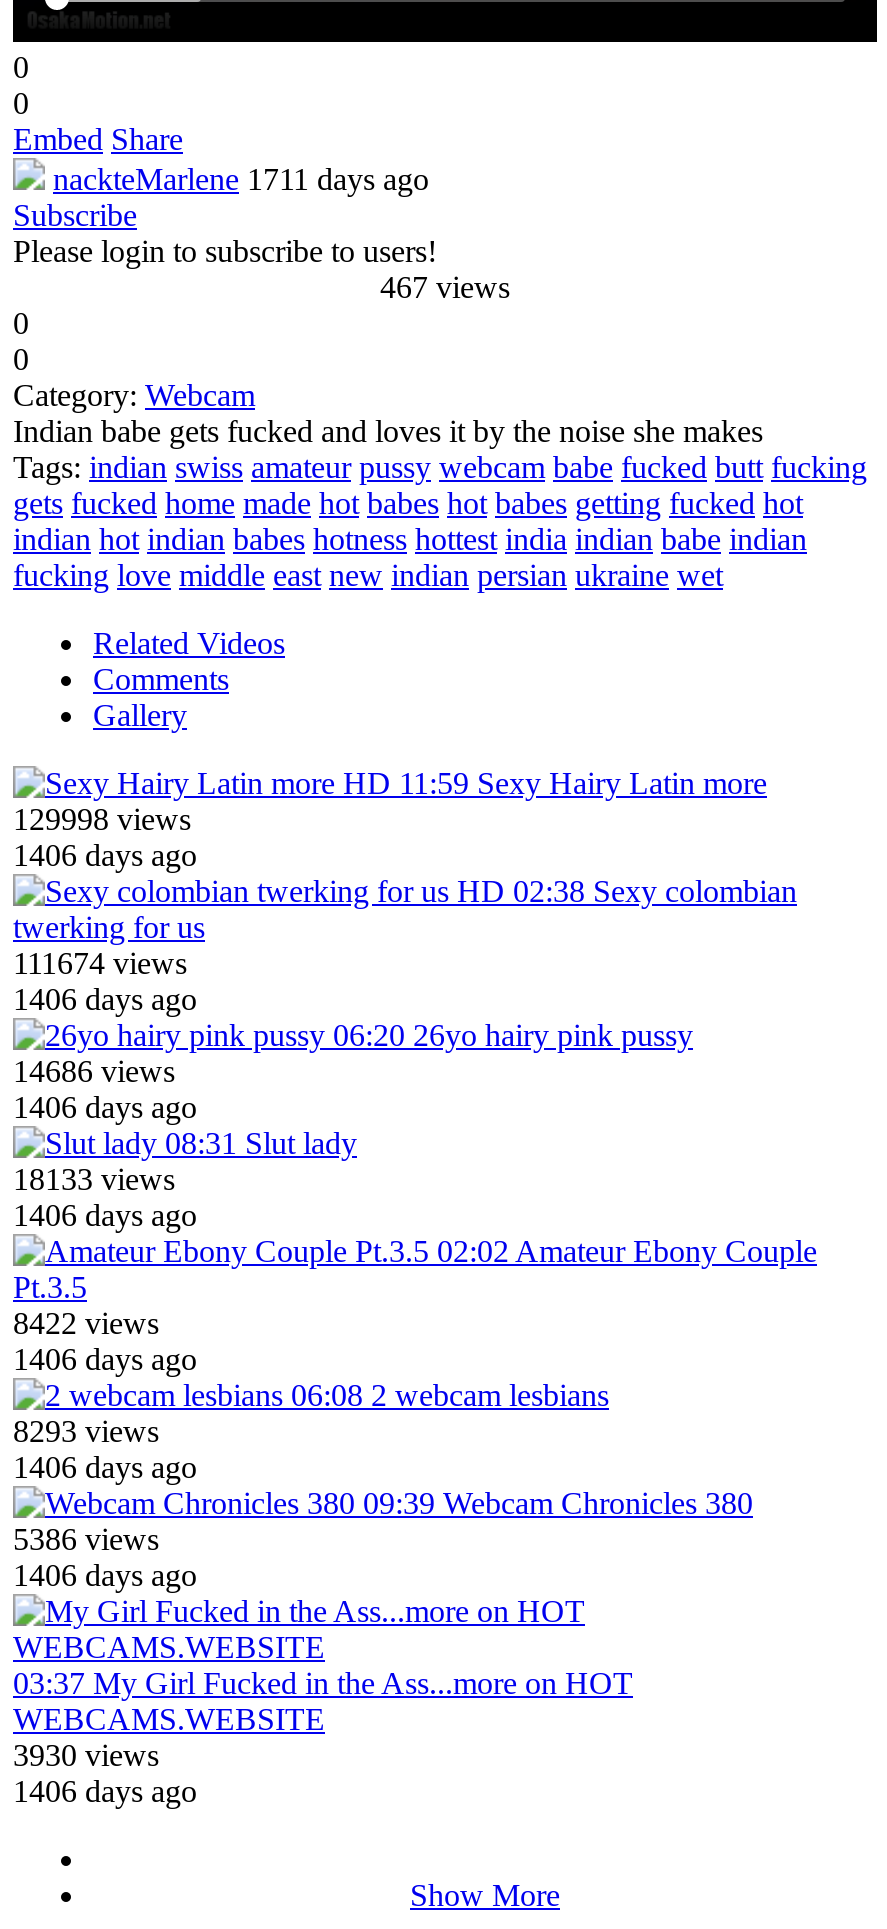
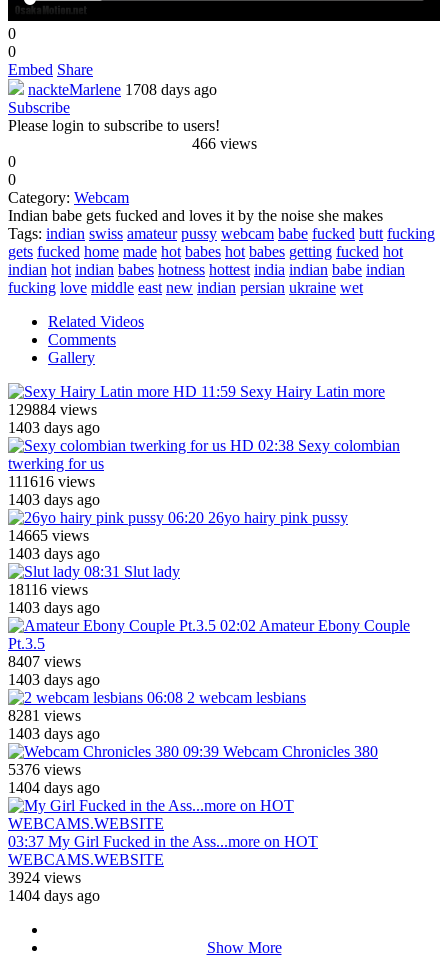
[53,162,429,196] nackteMarlene 1711 days ago -> [28,81,217,98] nackteMarlene 1708 days ago
[380,270,510,304] 467 views -> [191,135,256,152] 466 views
[13,802,191,836] 129998 views -> [8,401,97,418] 129884 views
[13,838,197,872] 1406 days ago -> [8,419,100,436] 1403 days ago
[13,946,187,980] 111674 views -> [8,473,95,490] 111616 views
[13,982,197,1016] 1406 days ago -> [8,491,100,508] 1403 days ago
[13,1054,175,1088] 14686 views -> [8,527,89,544] 14665 views
[13,1090,197,1124] 1406 days ago -> [8,545,100,562] 1403 days ago
[13,1162,175,1196] 18133 views -> [8,581,88,598] 18116 views
[13,1198,197,1232] 1406 days ago -> [8,599,100,616] 1403 days ago
[13,1306,159,1340] 8422 views -> [8,653,81,670] 8407 views
[13,1342,197,1376] 1406 days ago -> [8,671,100,688] 1403 days ago
[13,1414,159,1448] 8293 views -> [8,707,81,724] 8281 views
[13,1450,197,1484] 1406 days ago -> [8,725,100,742] 1403 days ago
[13,1522,159,1556] 5386 views -> [8,761,81,778] 5376 views
[13,1558,197,1592] 1406 days ago -> [8,779,100,796] 1404 days ago
[13,1738,159,1772] 3930 views -> [8,869,81,886] 3924 views
[13,1774,197,1808] 1406 days ago -> [8,887,100,904] 1404 days ago

